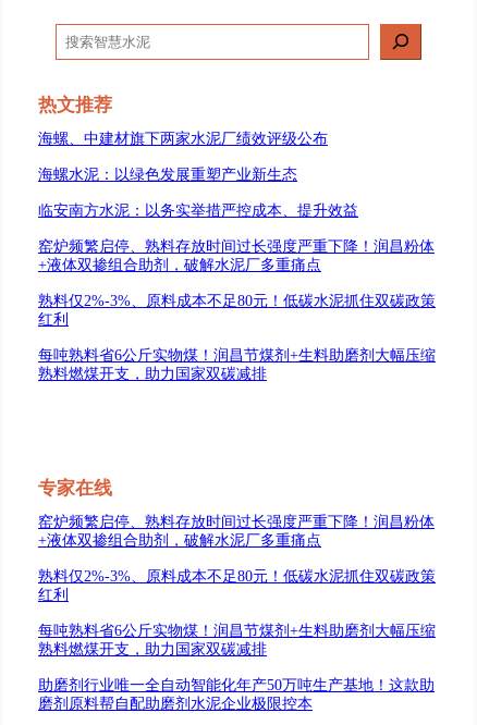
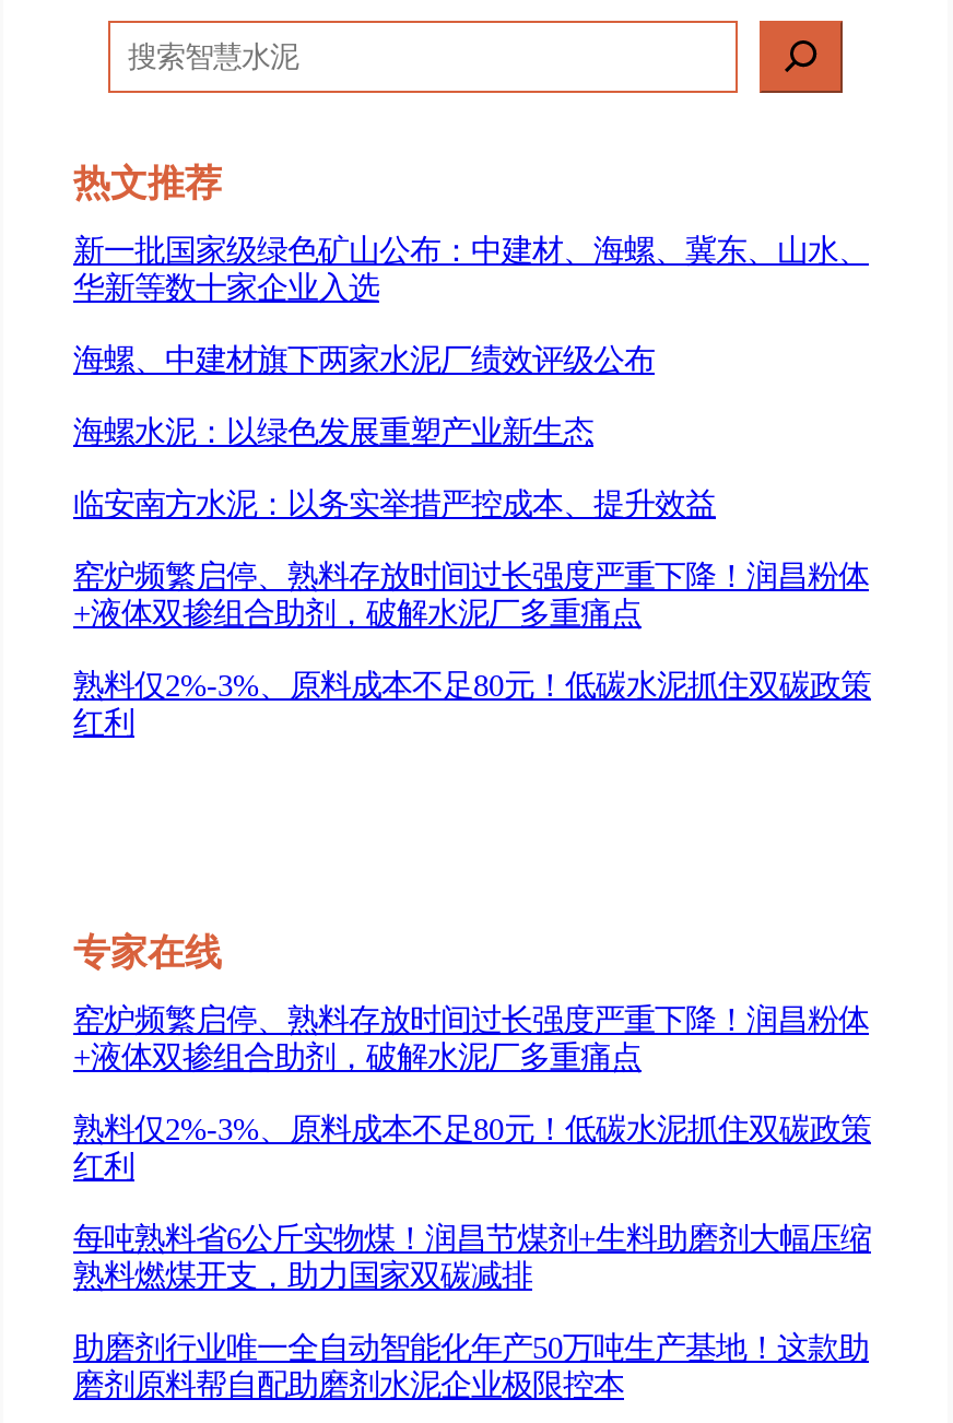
none -> [73,232,869,304] 新一批国家级绿色矿山公布：中建材、海螺、冀东、山水、 | 华新等数十家企业入选
moved [38,129,436,327] -> [73,341,871,739]: 海螺、中建材旗下两家水泥厂绩效评级公布 | 海螺水泥：以绿色发展重塑产业新生态 | 临安南方水泥：以务实举措严控成本、提升效益 | 窑炉频繁启停、熟料存放时间过长强度严重下降！润昌粉体 | +液体双掺组合助剂，破解水泥厂多重痛点 | 熟料仅2%-3%、原料成本不足80元！低碳水泥抓住双碳政策 | 红利
[38,346,436,382] 每吨熟料省6公斤实物煤！润昌节煤剂+生料助磨剂大幅压缩 | 熟料燃煤开支，助力国家双碳减排 -> none

